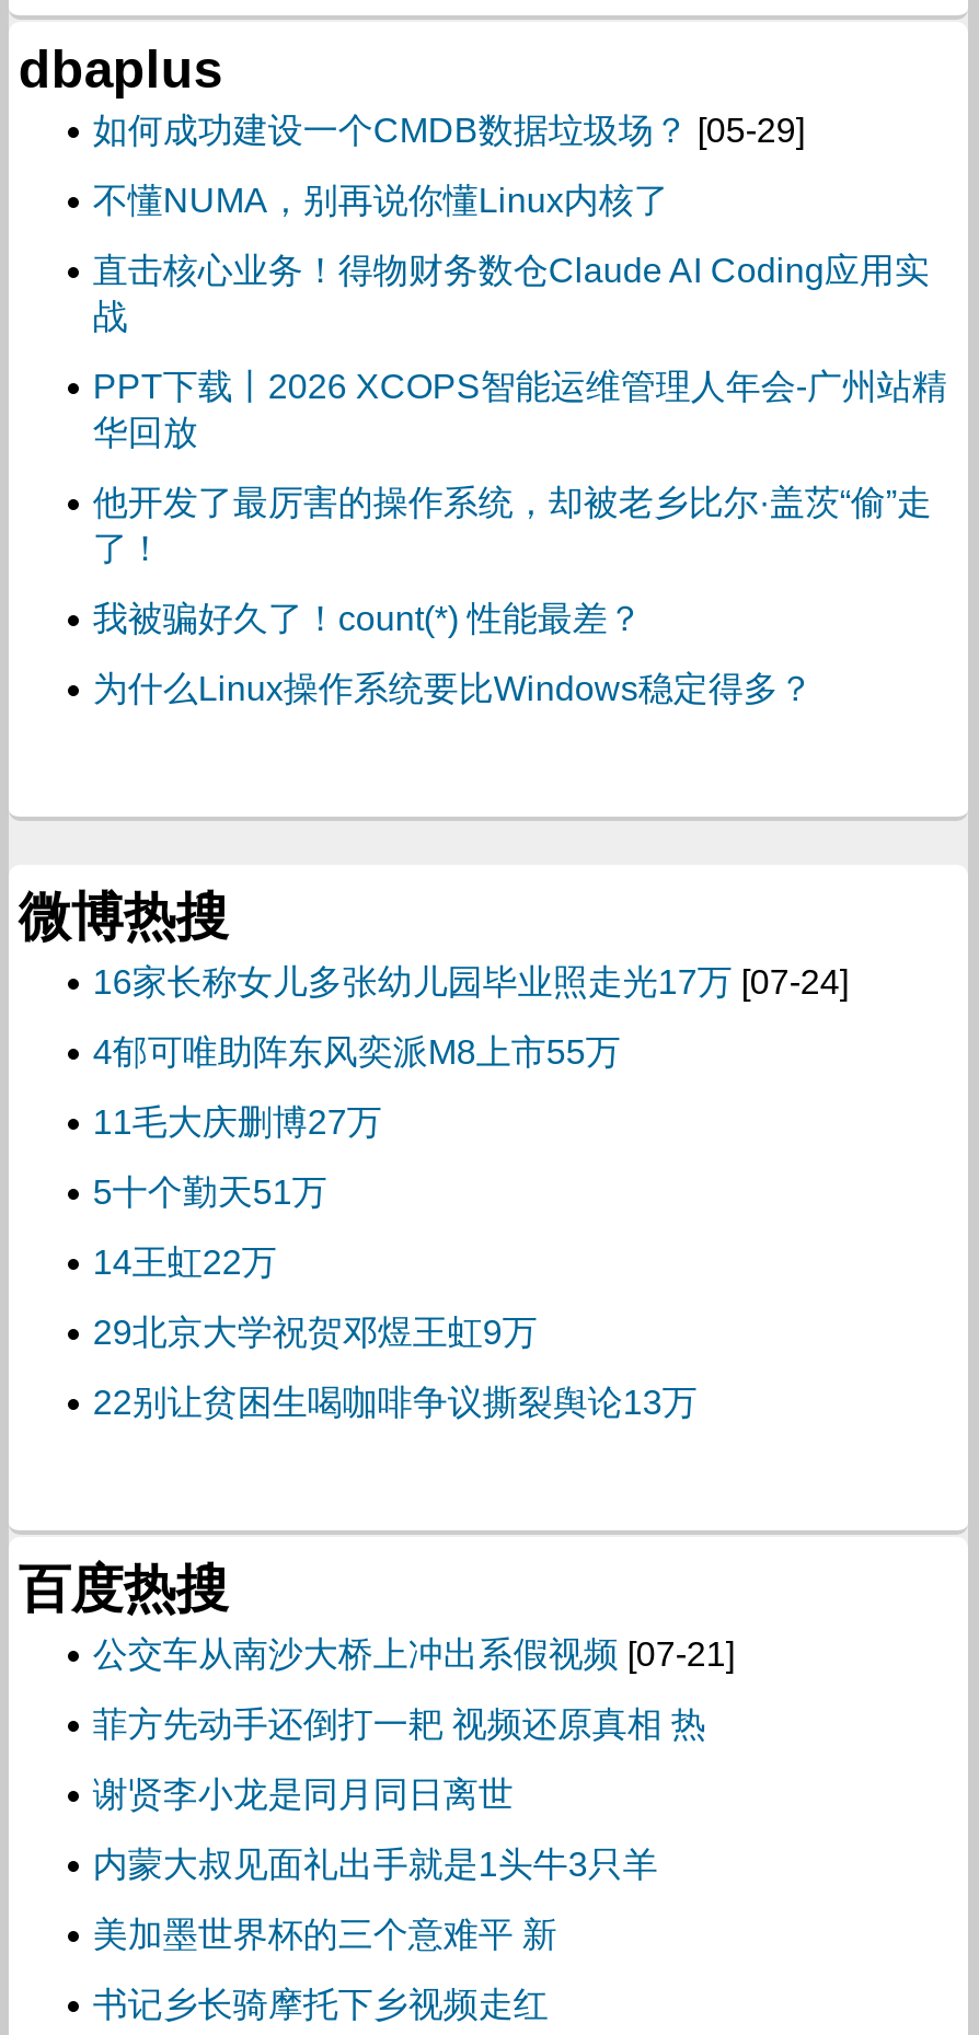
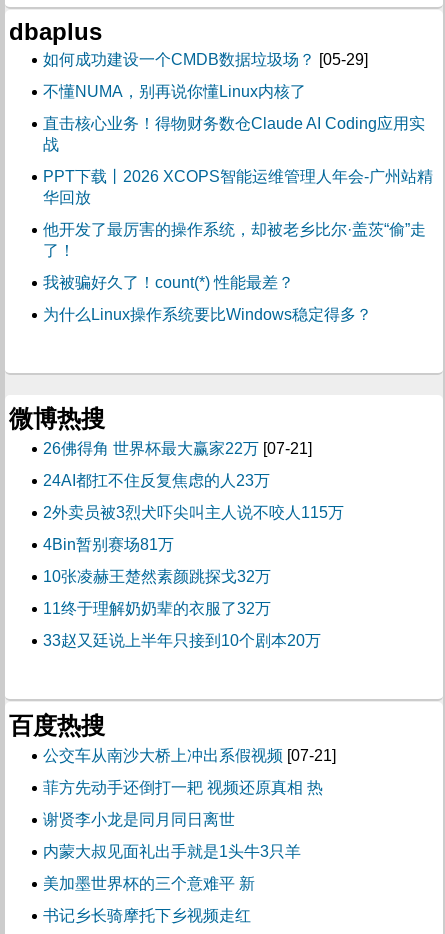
[93,963,848,1001] 16家长称女儿多张幼儿园毕业照走光17万[07-24] -> [43,440,312,457] 26佛得角 世界杯最大赢家22万[07-21]
[93,1033,621,1071] 4郁可唯助阵东风奕派M8上市55万 -> [43,472,270,489] 24AI都扛不住反复焦虑的人23万
[93,1103,382,1141] 11毛大庆删博27万 -> [43,504,344,521] 2外卖员被3烈犬吓尖叫主人说不咬人115万
[93,1173,327,1211] 5十个勤天51万 -> [43,536,174,553] 4Bin暂别赛场81万
[93,1244,277,1281] 14王虹22万 -> [43,568,271,585] 10张凌赫王楚然素颜跳探戈32万
[93,1314,537,1351] 29北京大学祝贺邓煜王虹9万 -> [43,600,271,617] 11终于理解奶奶辈的衣服了32万
[93,1384,697,1421] 22别让贫困生喝咖啡争议撕裂舆论13万 -> [43,632,321,649] 33赵又廷说上半年只接到10个剧本20万

